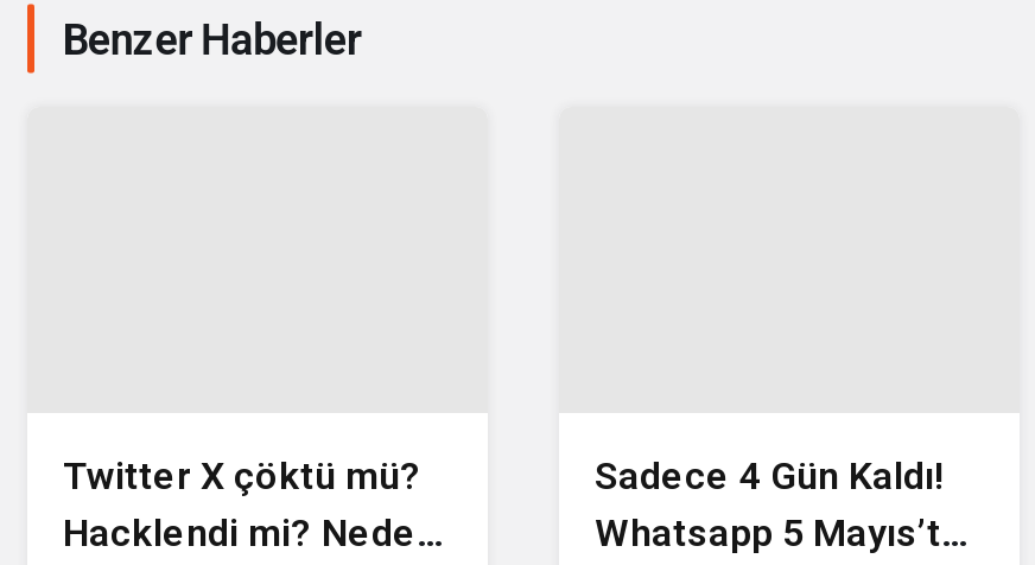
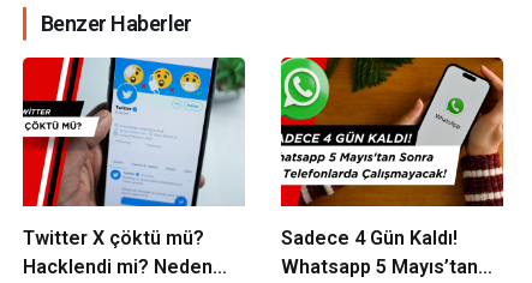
none -> [22,56,246,207] [image]
none -> [280,56,504,207] [image]

